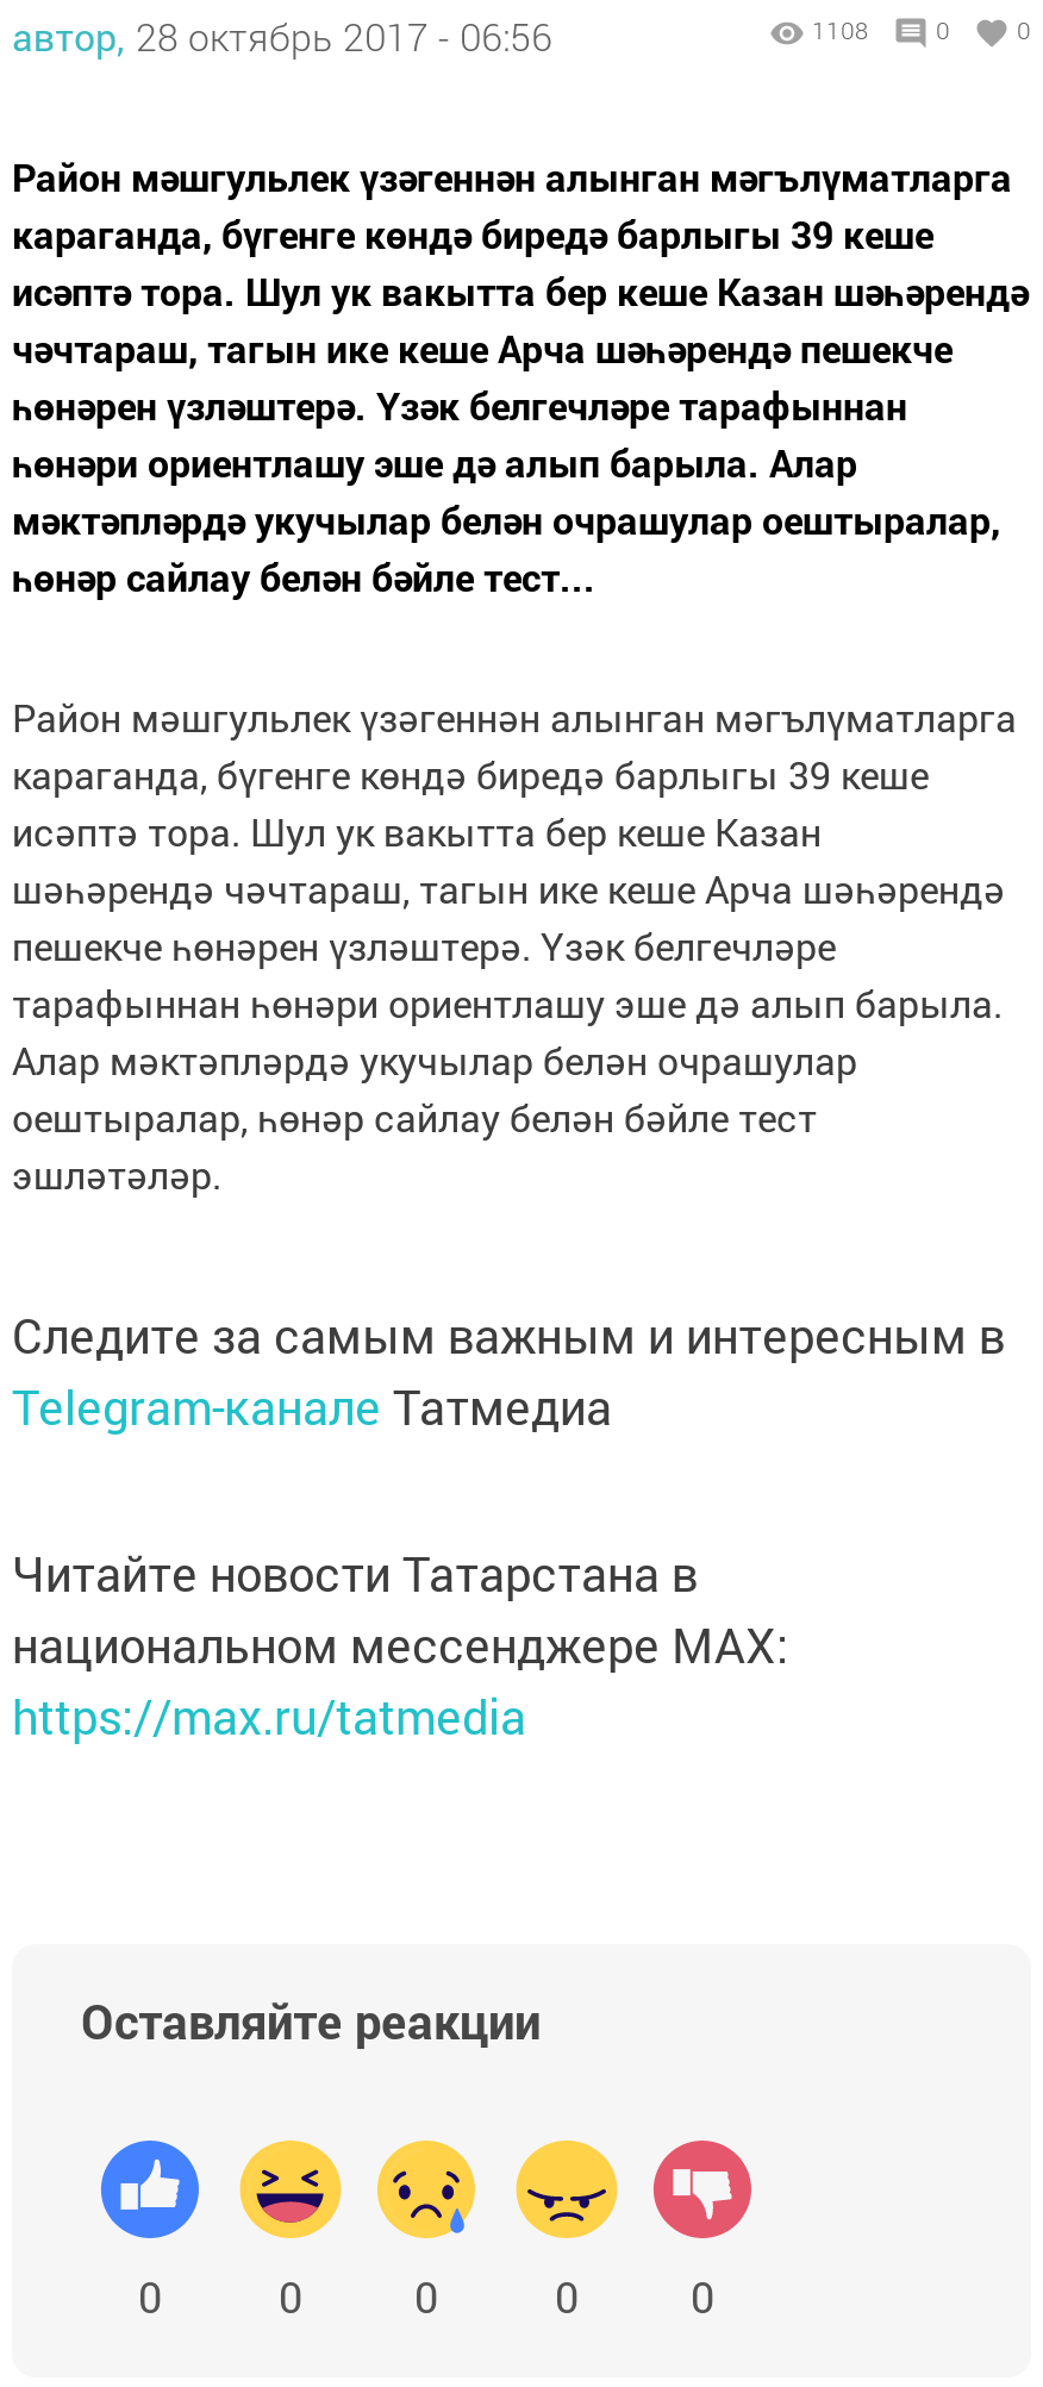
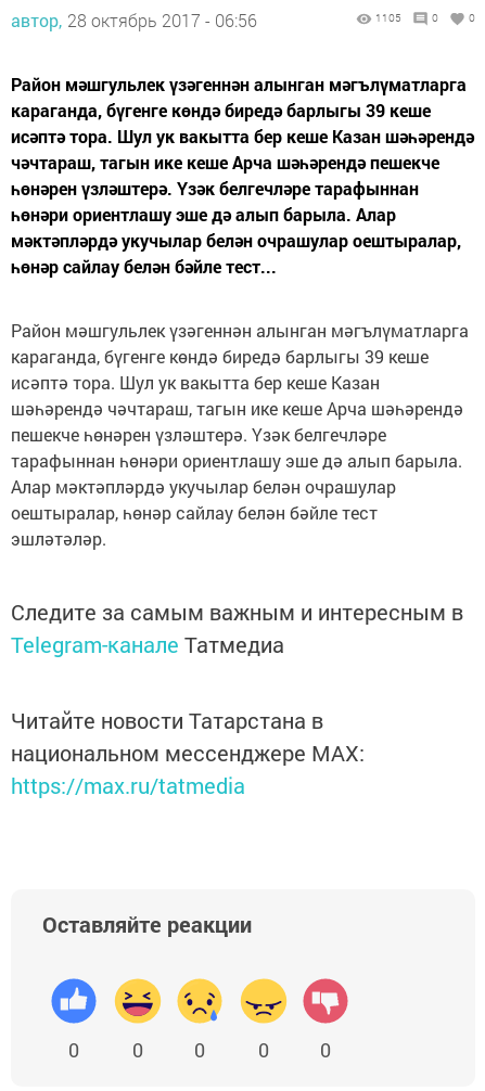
[812,16,869,47] 1108 -> [375,11,401,25] 1105

